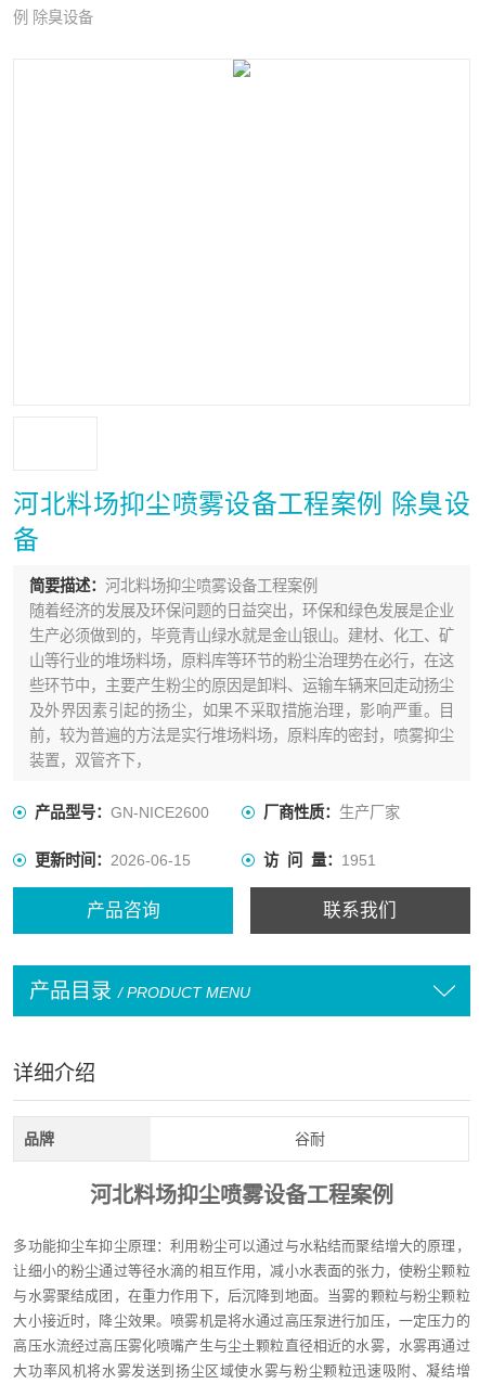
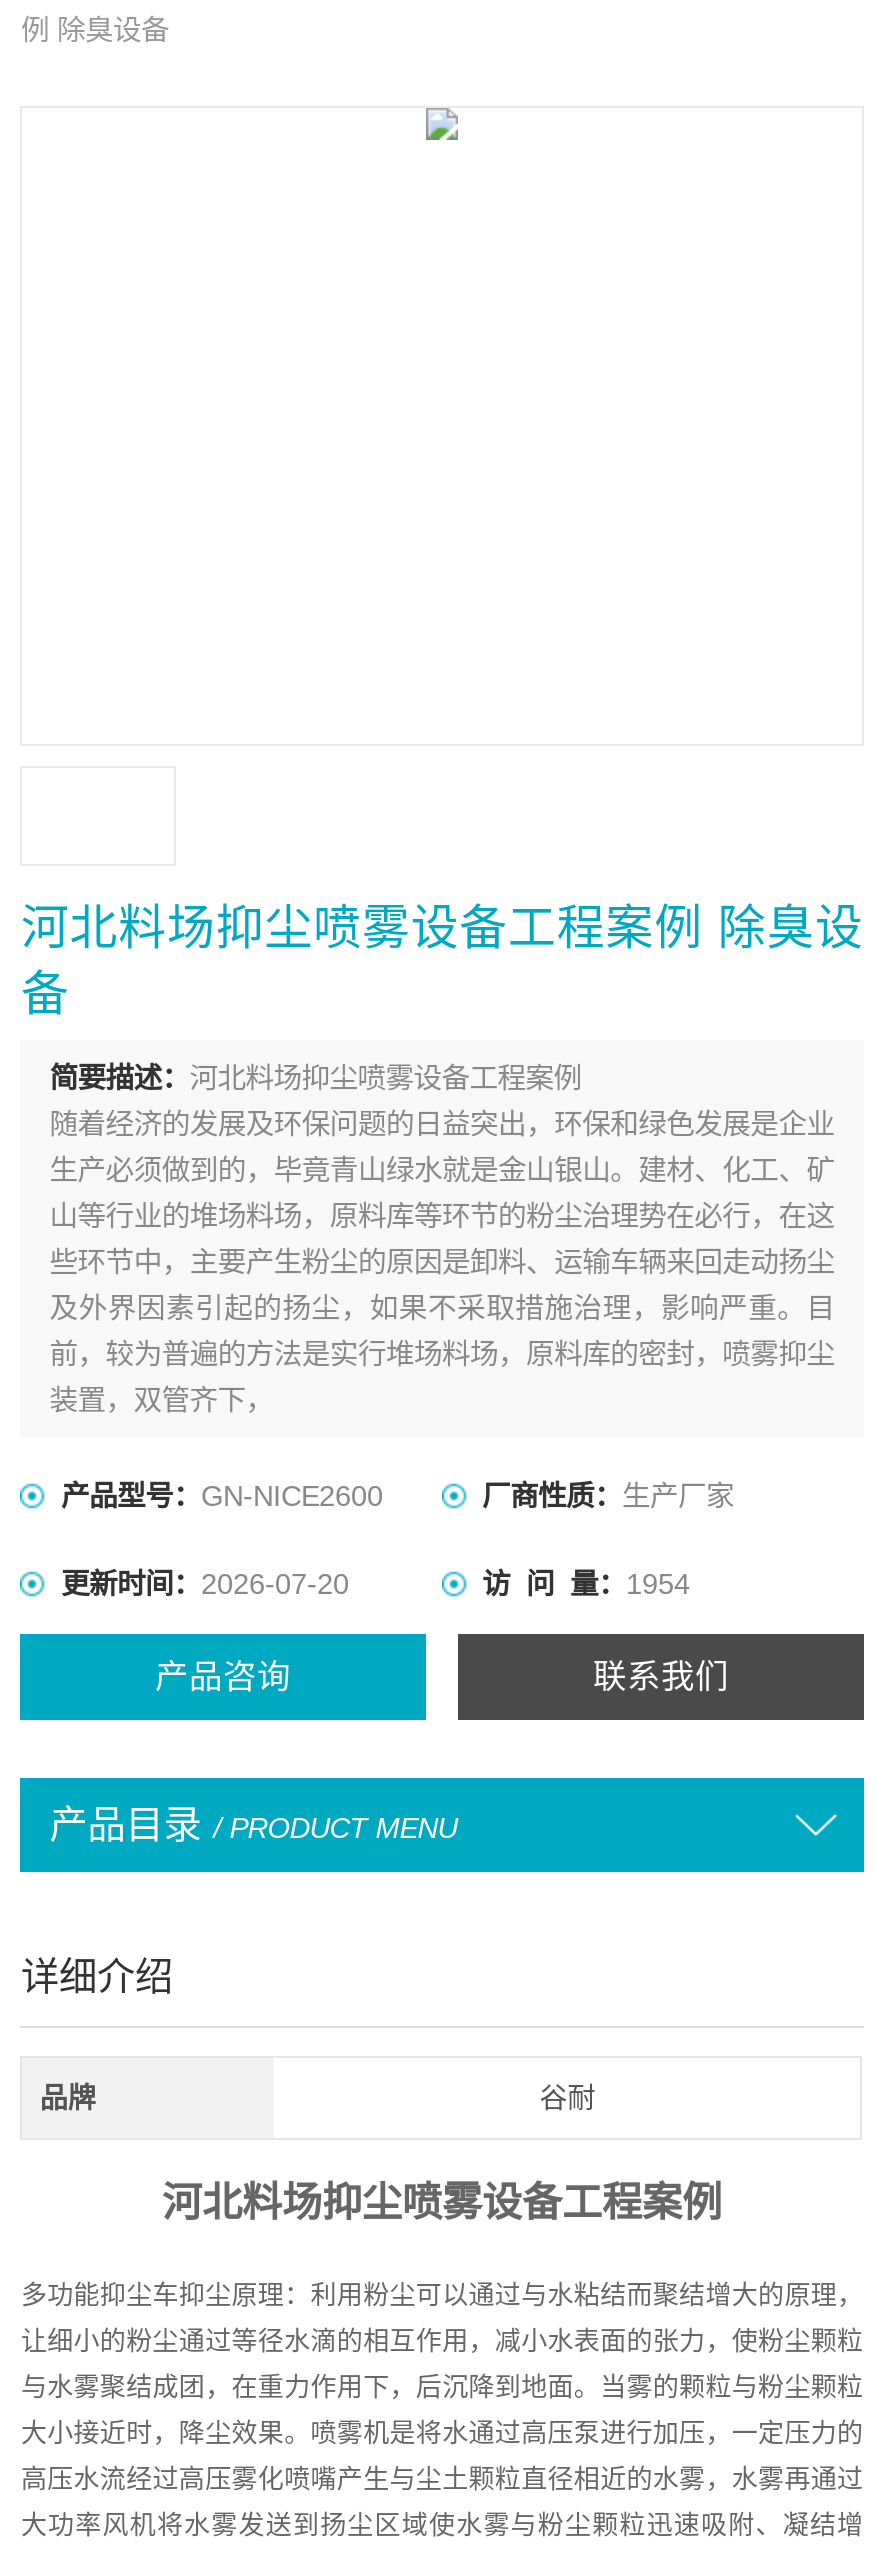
[35,852,191,869] 更新时间：2026-06-15 -> [61,1569,349,1601] 更新时间：2026-07-20
[263,852,376,869] 访 问 量：1951 -> [482,1569,690,1601] 访 问 量：1954

